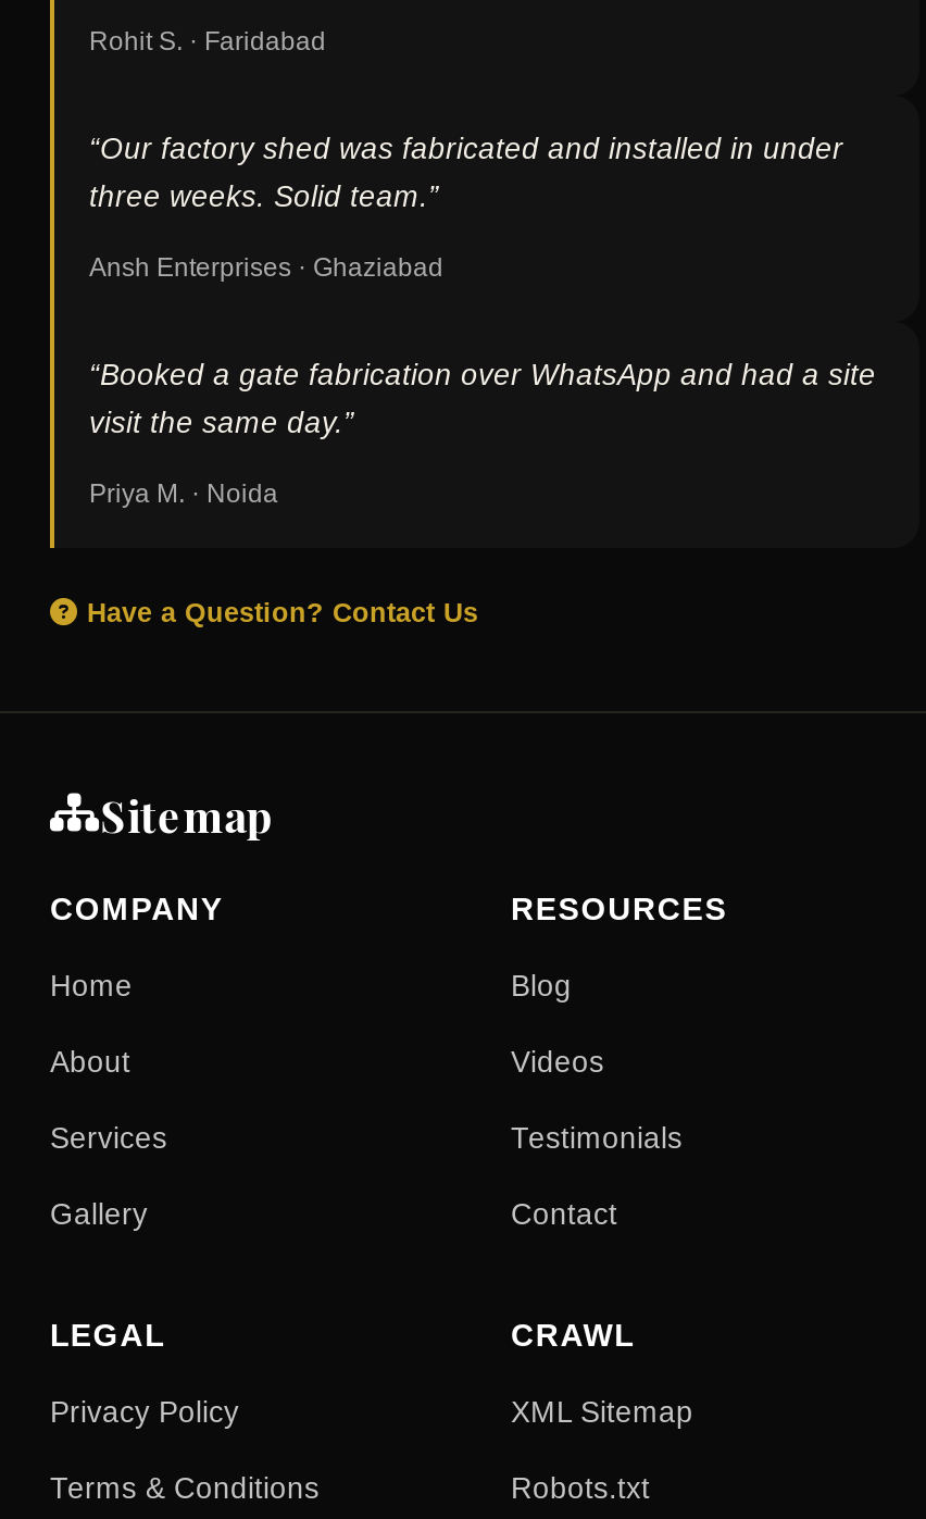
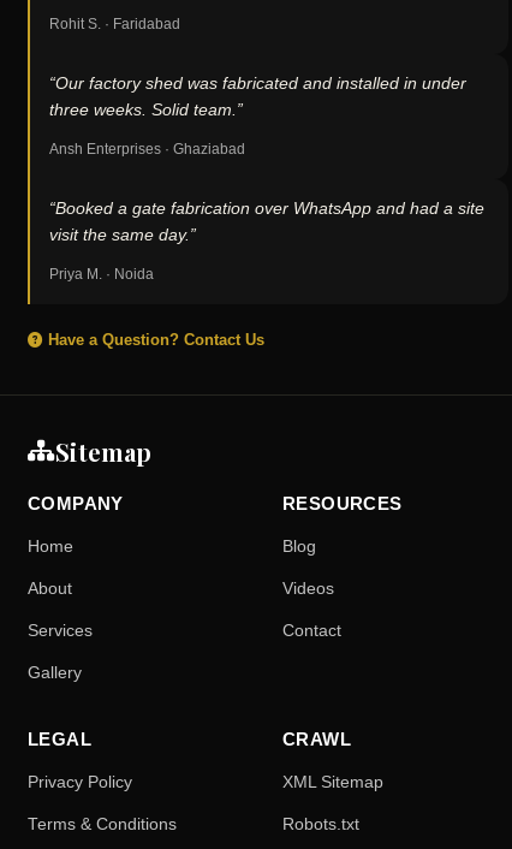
[511,1122,683,1155] Testimonials -> none
moved [511,1198,617,1231] -> [282,622,341,640]: Contact

